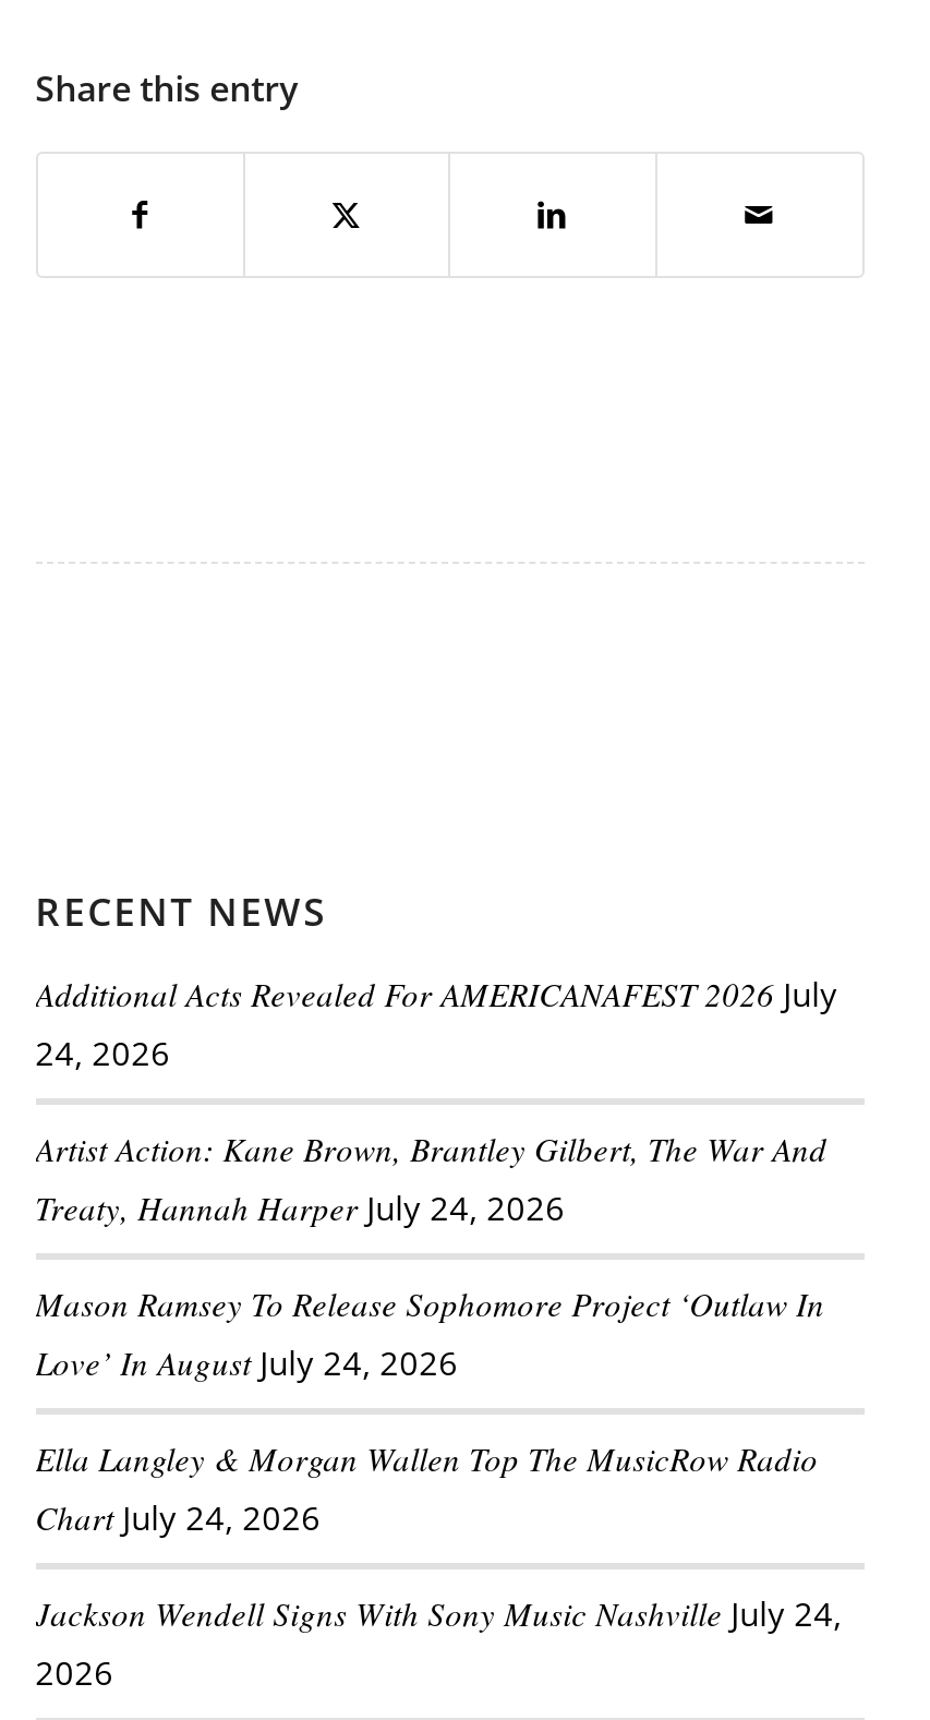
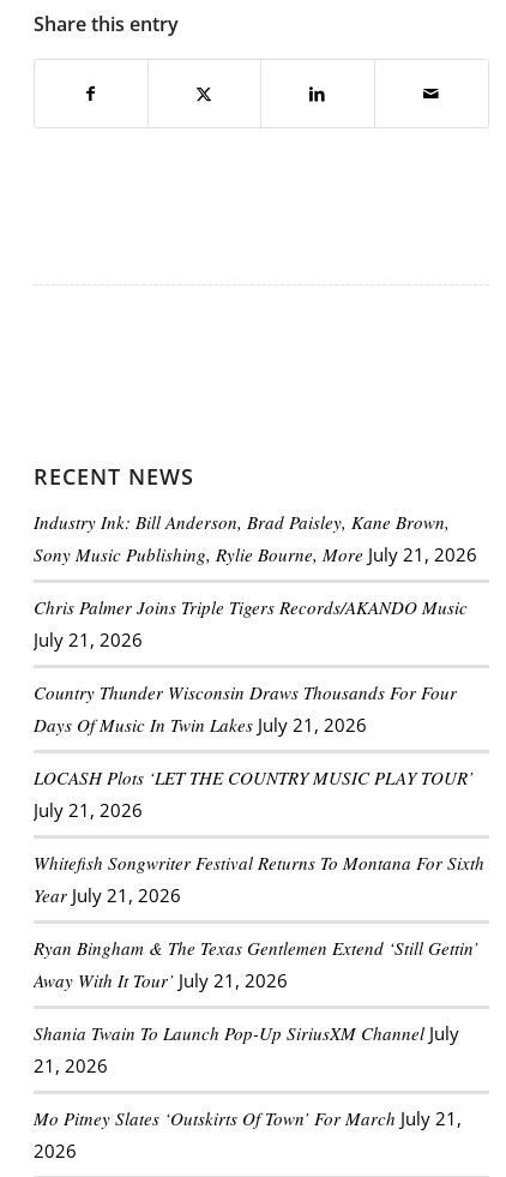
[35,971,842,1634] Additional Acts Revealed For AMERICANAFEST 2026 July | 24, 2026 | Artist Action: Kane Brown, Brantley Gilbert, The War And | Treaty, Hannah Harper July 24, 2026 | Mason Ramsey To Release Sophomore Project ‘Outlaw In | Love’ In August July 24, 2026 | Ella Langley & Morgan Wallen Top The MusicRow Radio | Chart July 24, 2026 | Jackson Wendell Signs With Sony Music Nashville July 24, -> [33,509,484,1130] Industry Ink: Bill Anderson, Brad Paisley, Kane Brown, | Sony Music Publishing, Rylie Bourne, More July 21, 2026 | Chris Palmer Joins Triple Tigers Records/AKANDO Music | July 21, 2026 | Country Thunder Wisconsin Draws Thousands For Four | Days Of Music In Twin Lakes July 21, 2026 | LOCASH Plots ‘LET THE COUNTRY MUSIC PLAY TOUR’ | July 21, 2026 | Whitefish Songwriter Festival Returns To Montana For Sixth | Year July 21, 2026 | Ryan Bingham & The Texas Gentlemen Extend ‘Still Gettin’ | Away With It Tour’ July 21, 2026 | Shania Twain To Launch Pop-Up SiriusXM Channel July | 21, 2026 | Mo Pitney Slates ‘Outskirts Of Town’ For March July 21,

